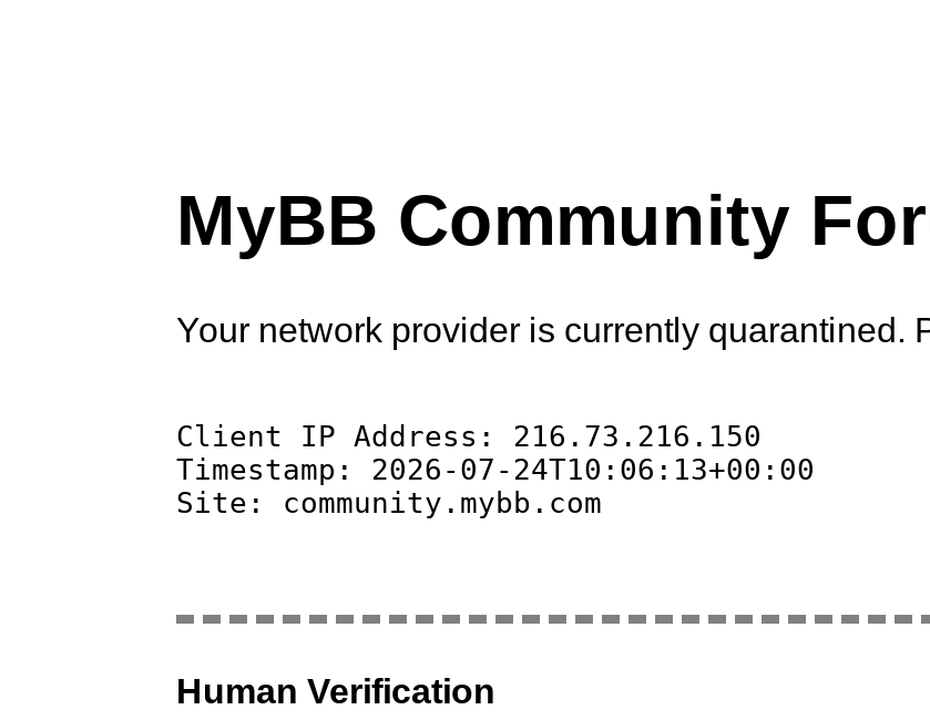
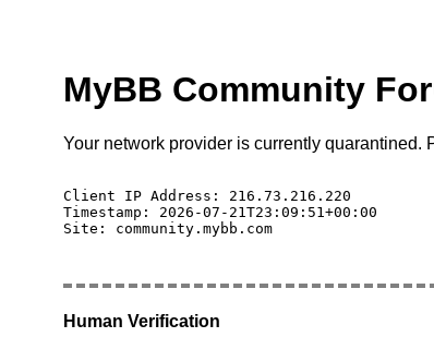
[176,420,779,453] Client IP Address: 216.73.216.150 -> [63,187,360,204] Client IP Address: 216.73.216.220
[176,453,815,486] Timestamp: 2026-07-24T10:06:13+00:00 -> [63,204,377,220] Timestamp: 2026-07-21T23:09:51+00:00

